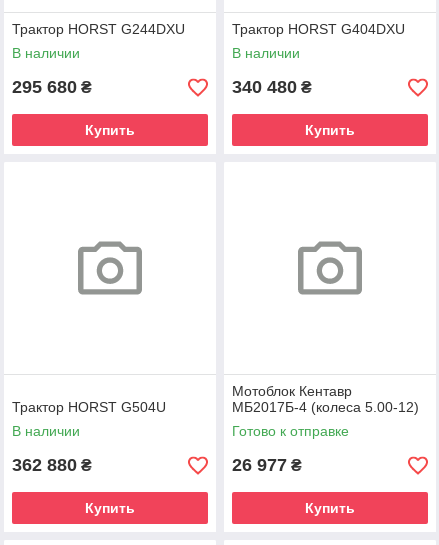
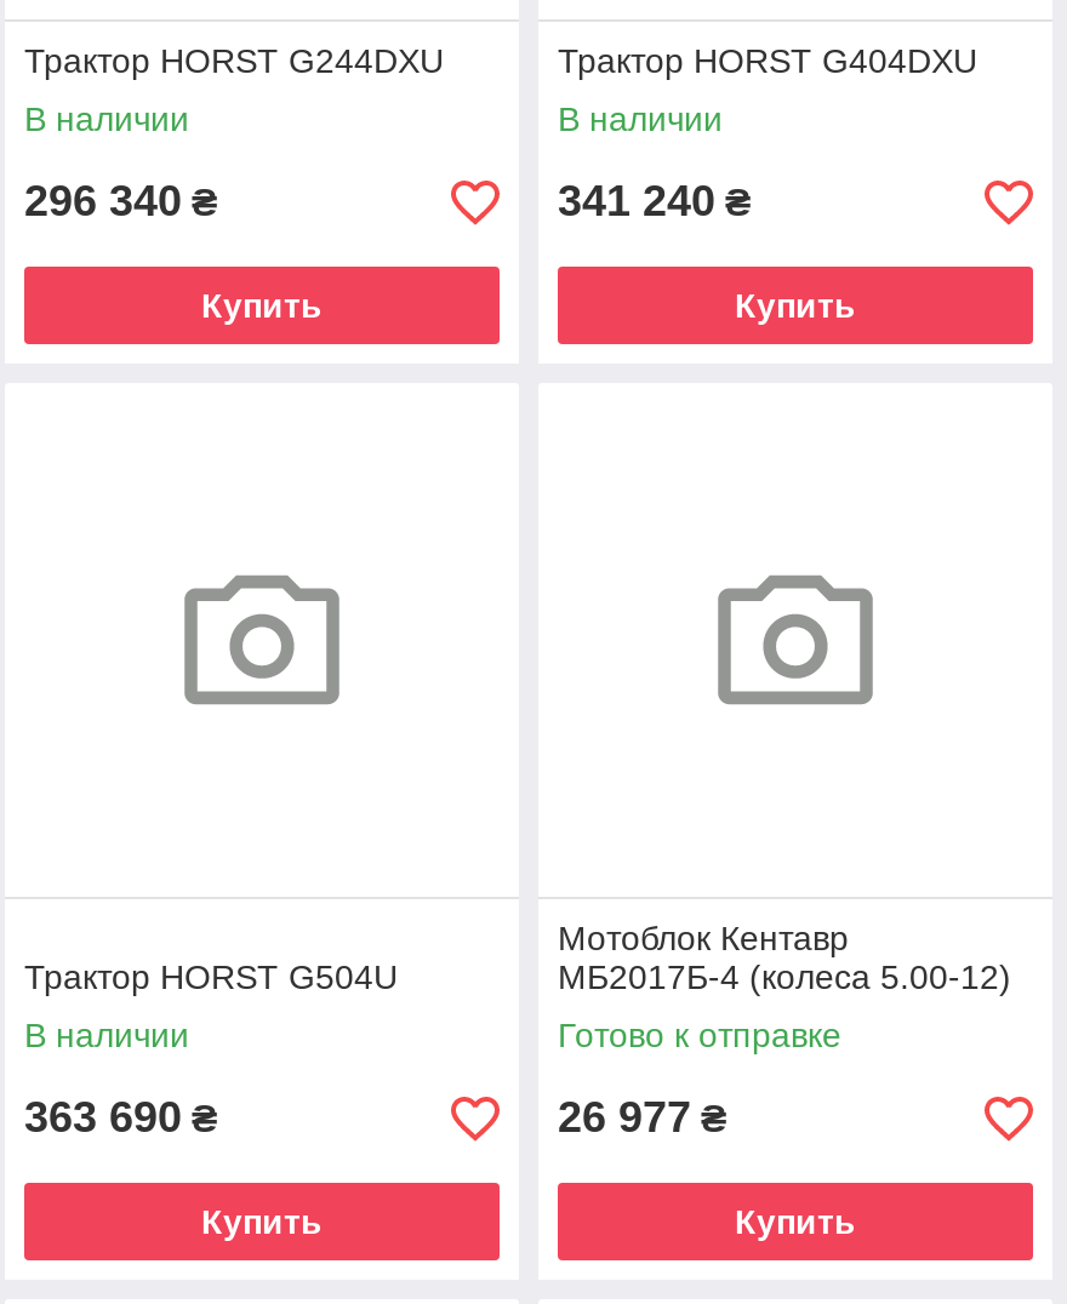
[12,77,92,97] 295 680 ₴ -> [24,178,218,226] 296 340 ₴
[232,77,312,97] 340 480 ₴ -> [558,178,752,226] 341 240 ₴
[12,455,92,475] 362 880 ₴ -> [24,1094,218,1142] 363 690 ₴

